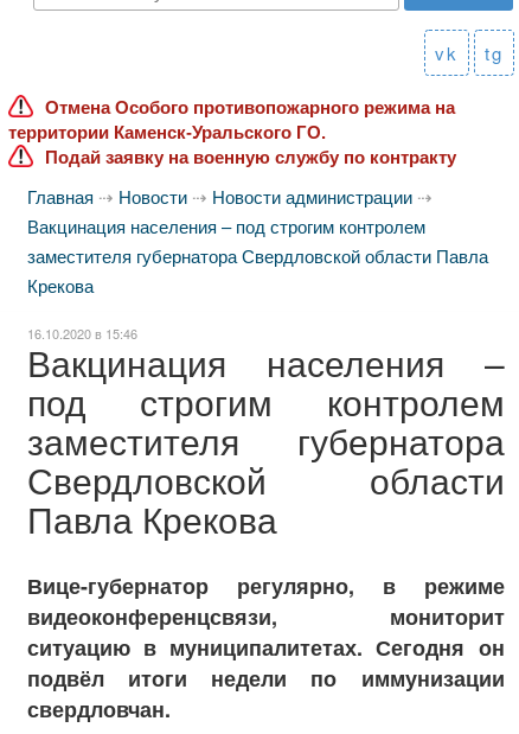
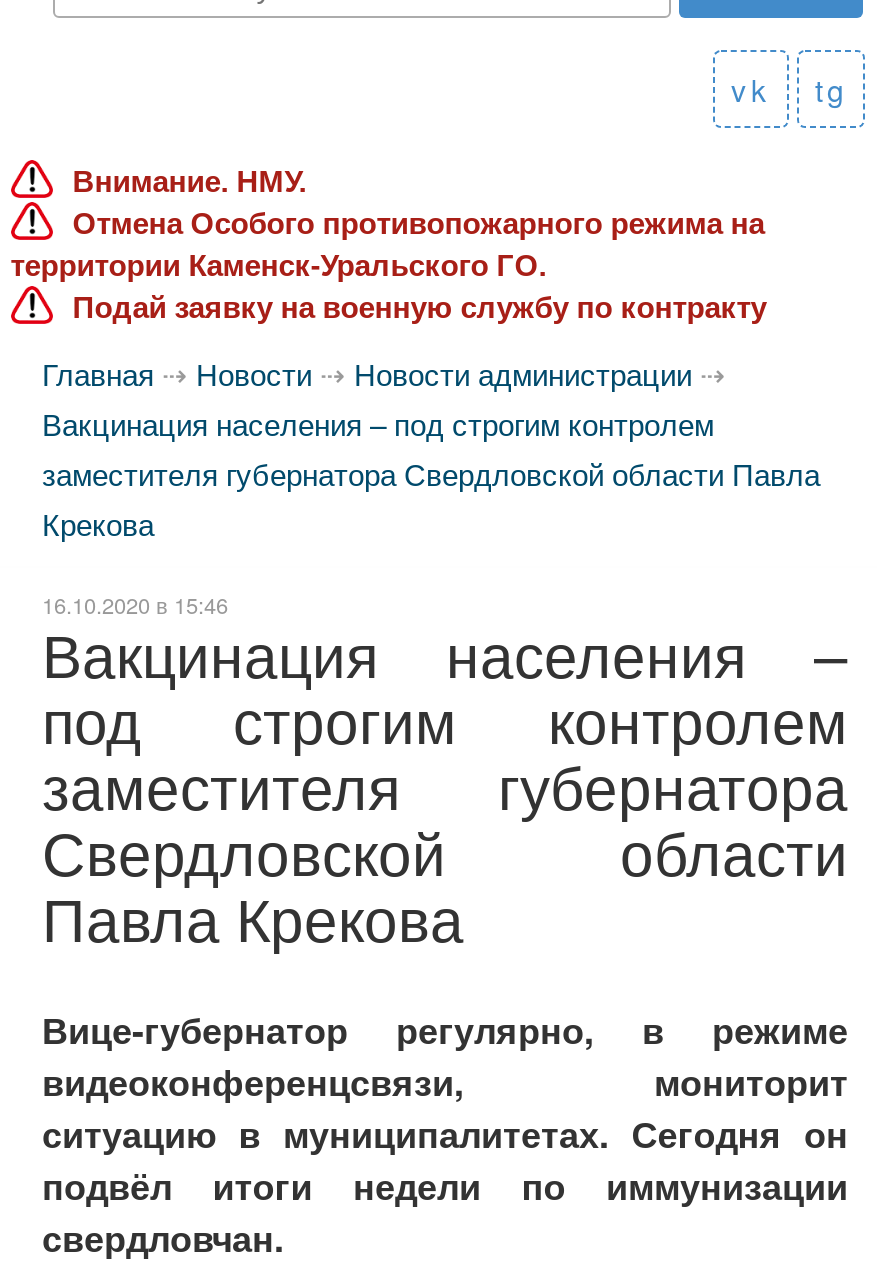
none -> [72,164,306,198] Внимание. НМУ.

